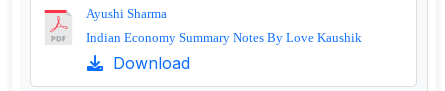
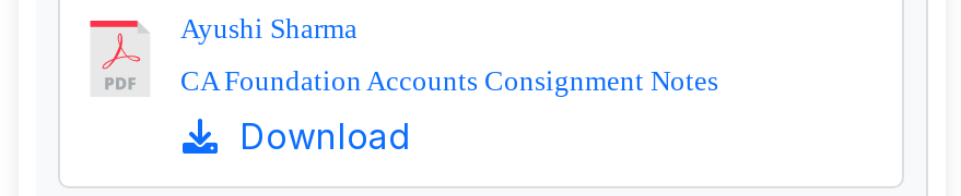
[86,30,362,45] Indian Economy Summary Notes By Love Kaushik -> [180,64,718,97] CA Foundation Accounts Consignment Notes

